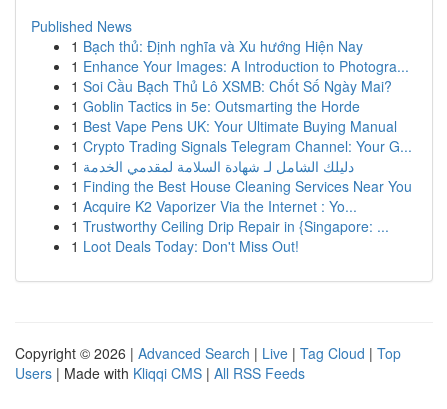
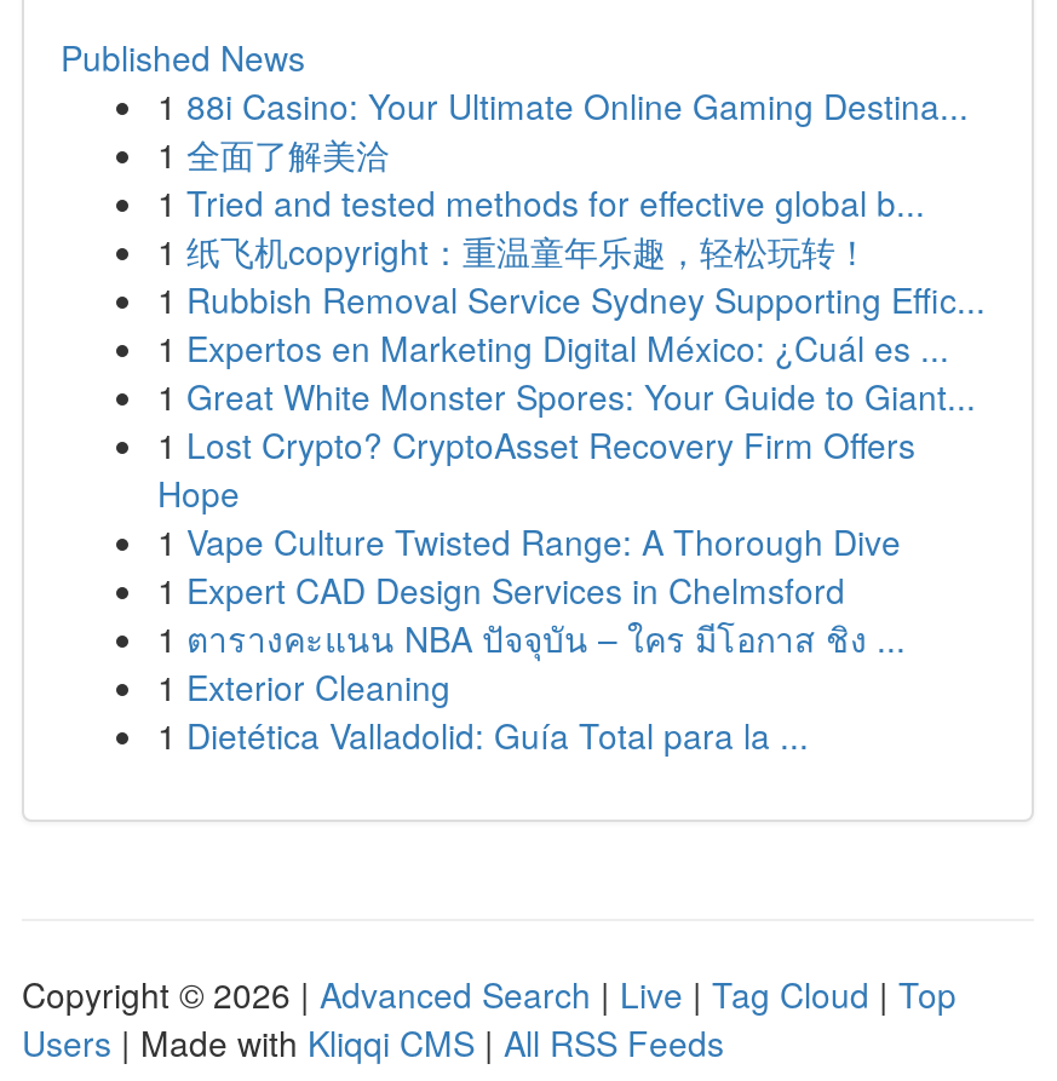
[71,36,412,256] 1 Bạch thủ: Định nghĩa và Xu hướng Hiện Nay | 1 Enhance Your Images: A Introduction to Photogra... | 1 Soi Cầu Bạch Thủ Lô XSMB: Chốt Số Ngày Mai? | 1 Goblin Tactics in 5e: Outsmarting the Horde | 1 Best Vape Pens UK: Your Ultimate Buying Manual | 1 Crypto Trading Signals Telegram Channel: Your G... | 1 دليلك الشامل لـ شهادة السلامة لمقدمي الخدمة | 1 Finding the Best House Cleaning Services Near You | 1 Acquire K2 Vaporizer Via the Internet : Yo... | 1 Trustworthy Ceiling Drip Repair in {Singapore: ... | 1 Loot Deals Today: Don't Miss Out! -> [157,81,986,759] 1 88i Casino: Your Ultimate Online Gaming Destina... | 1 全面了解美洽 | 1 Tried and tested methods for effective global b... | 1 纸飞机copyright：重温童年乐趣，轻松玩转！ | 1 Rubbish Removal Service Sydney Supporting Effic... | 1 Expertos en Marketing Digital México: ¿Cuál es ... | 1 Great White Monster Spores: Your Guide to Giant... | 1 Lost Crypto? CryptoAsset Recovery Firm Offers | Hope | 1 Vape Culture Twisted Range: A Thorough Dive | 1 Expert CAD Design Services in Chelmsford | 1 ตารางคะแนน NBA ปัจจุบัน – ใคร มีโอกาส ชิง ... | 1 Exterior Cleaning | 1 Dietética Valladolid: Guía Total para la ...

